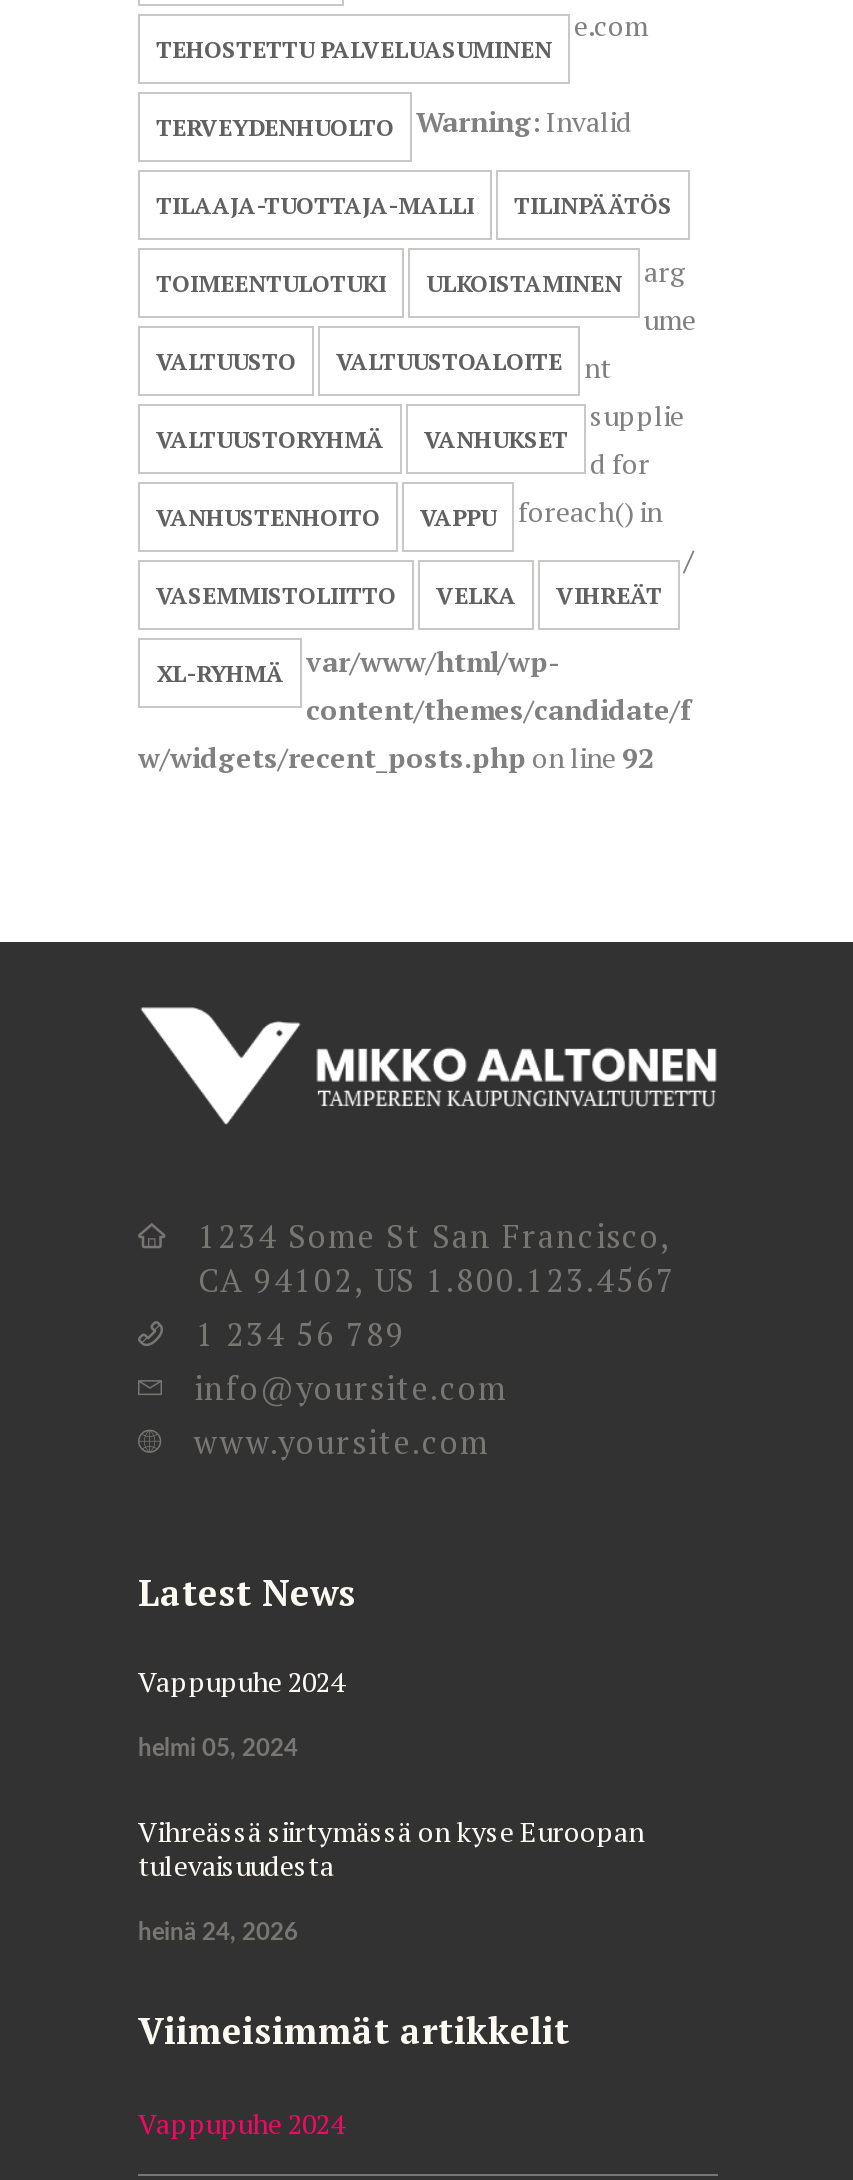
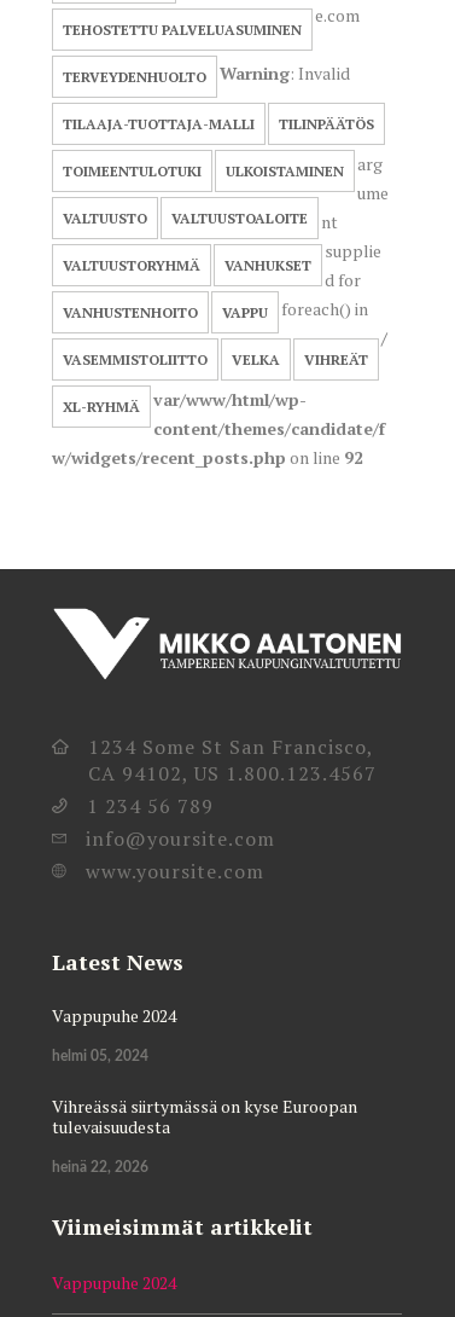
[138,1920,298,1944] heinä 24, 2026 -> [52,1160,148,1174] heinä 22, 2026

